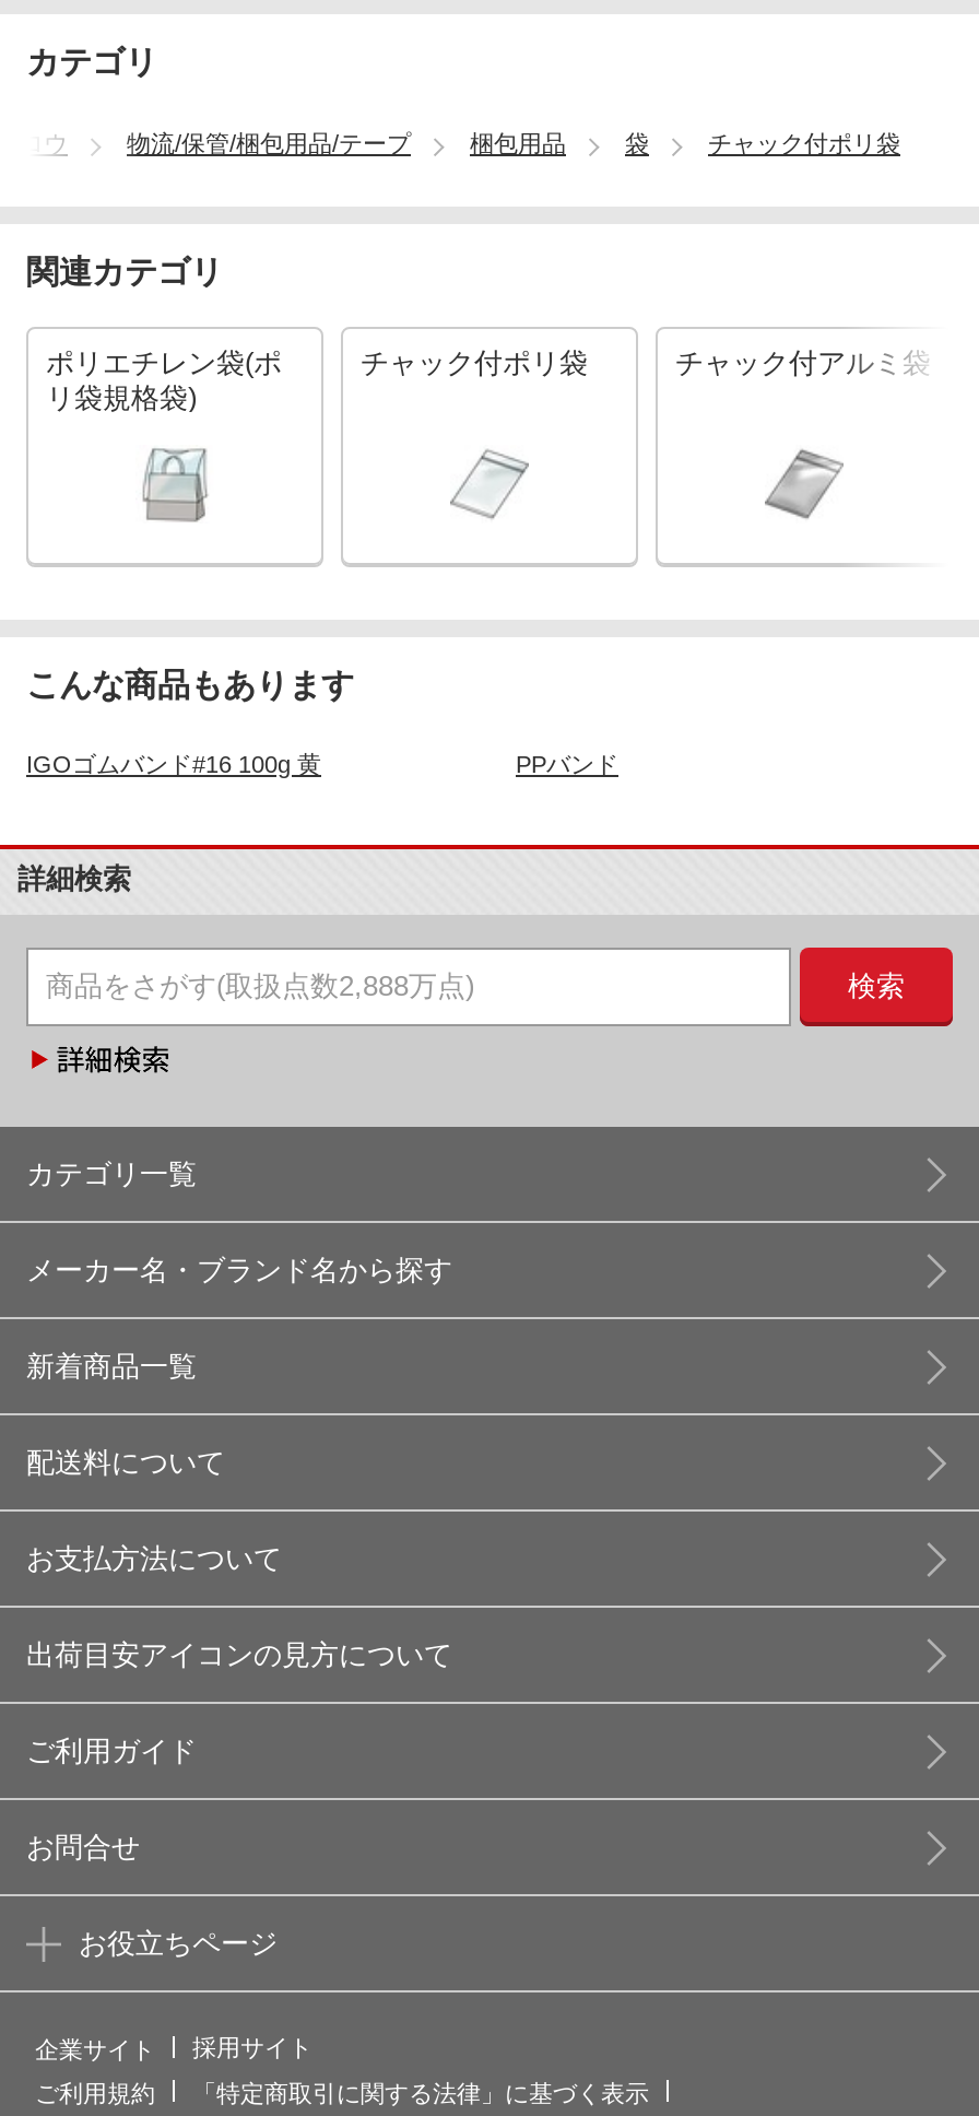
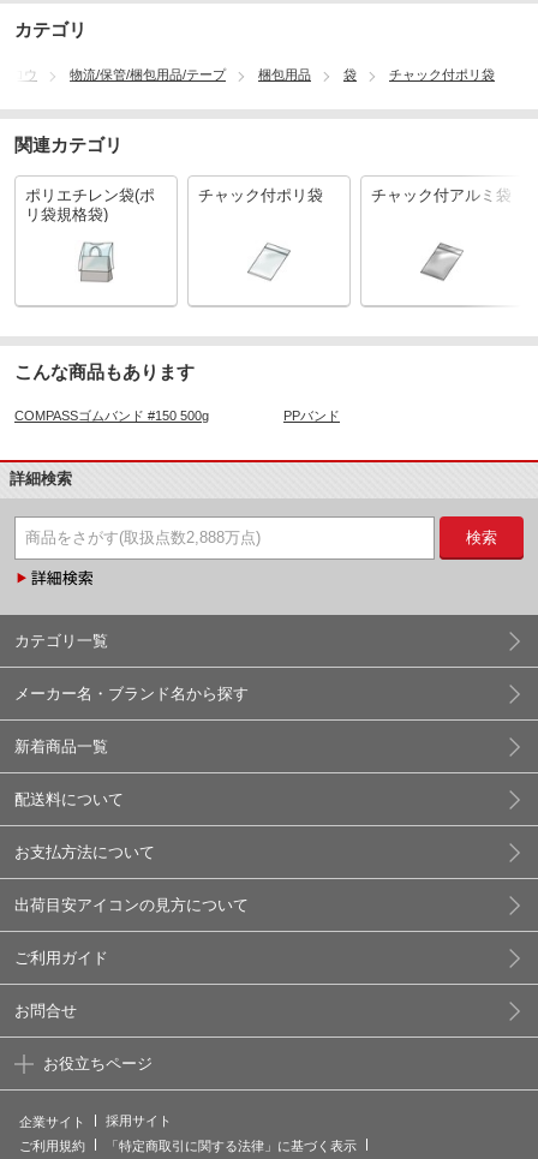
[26,751,321,778] IGOゴムバンド#16 100g 黄 -> [14,409,209,423] COMPASSゴムバンド #150 500g

